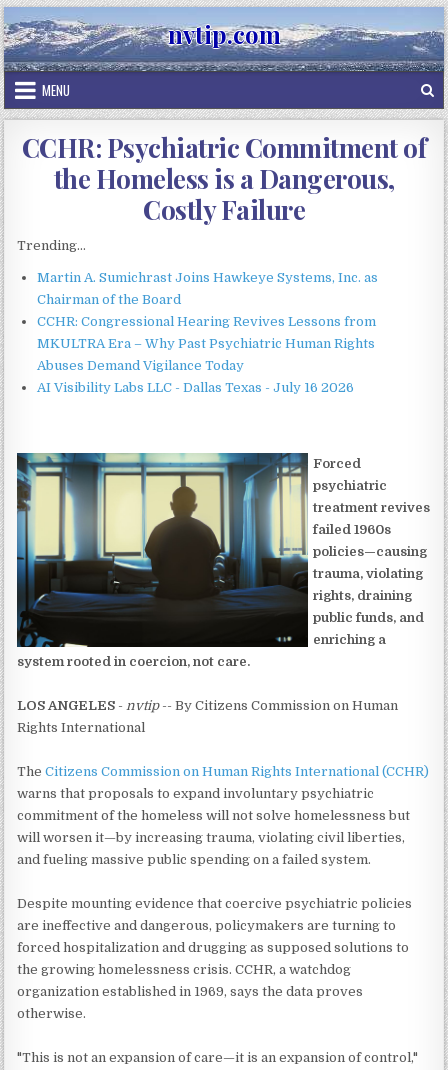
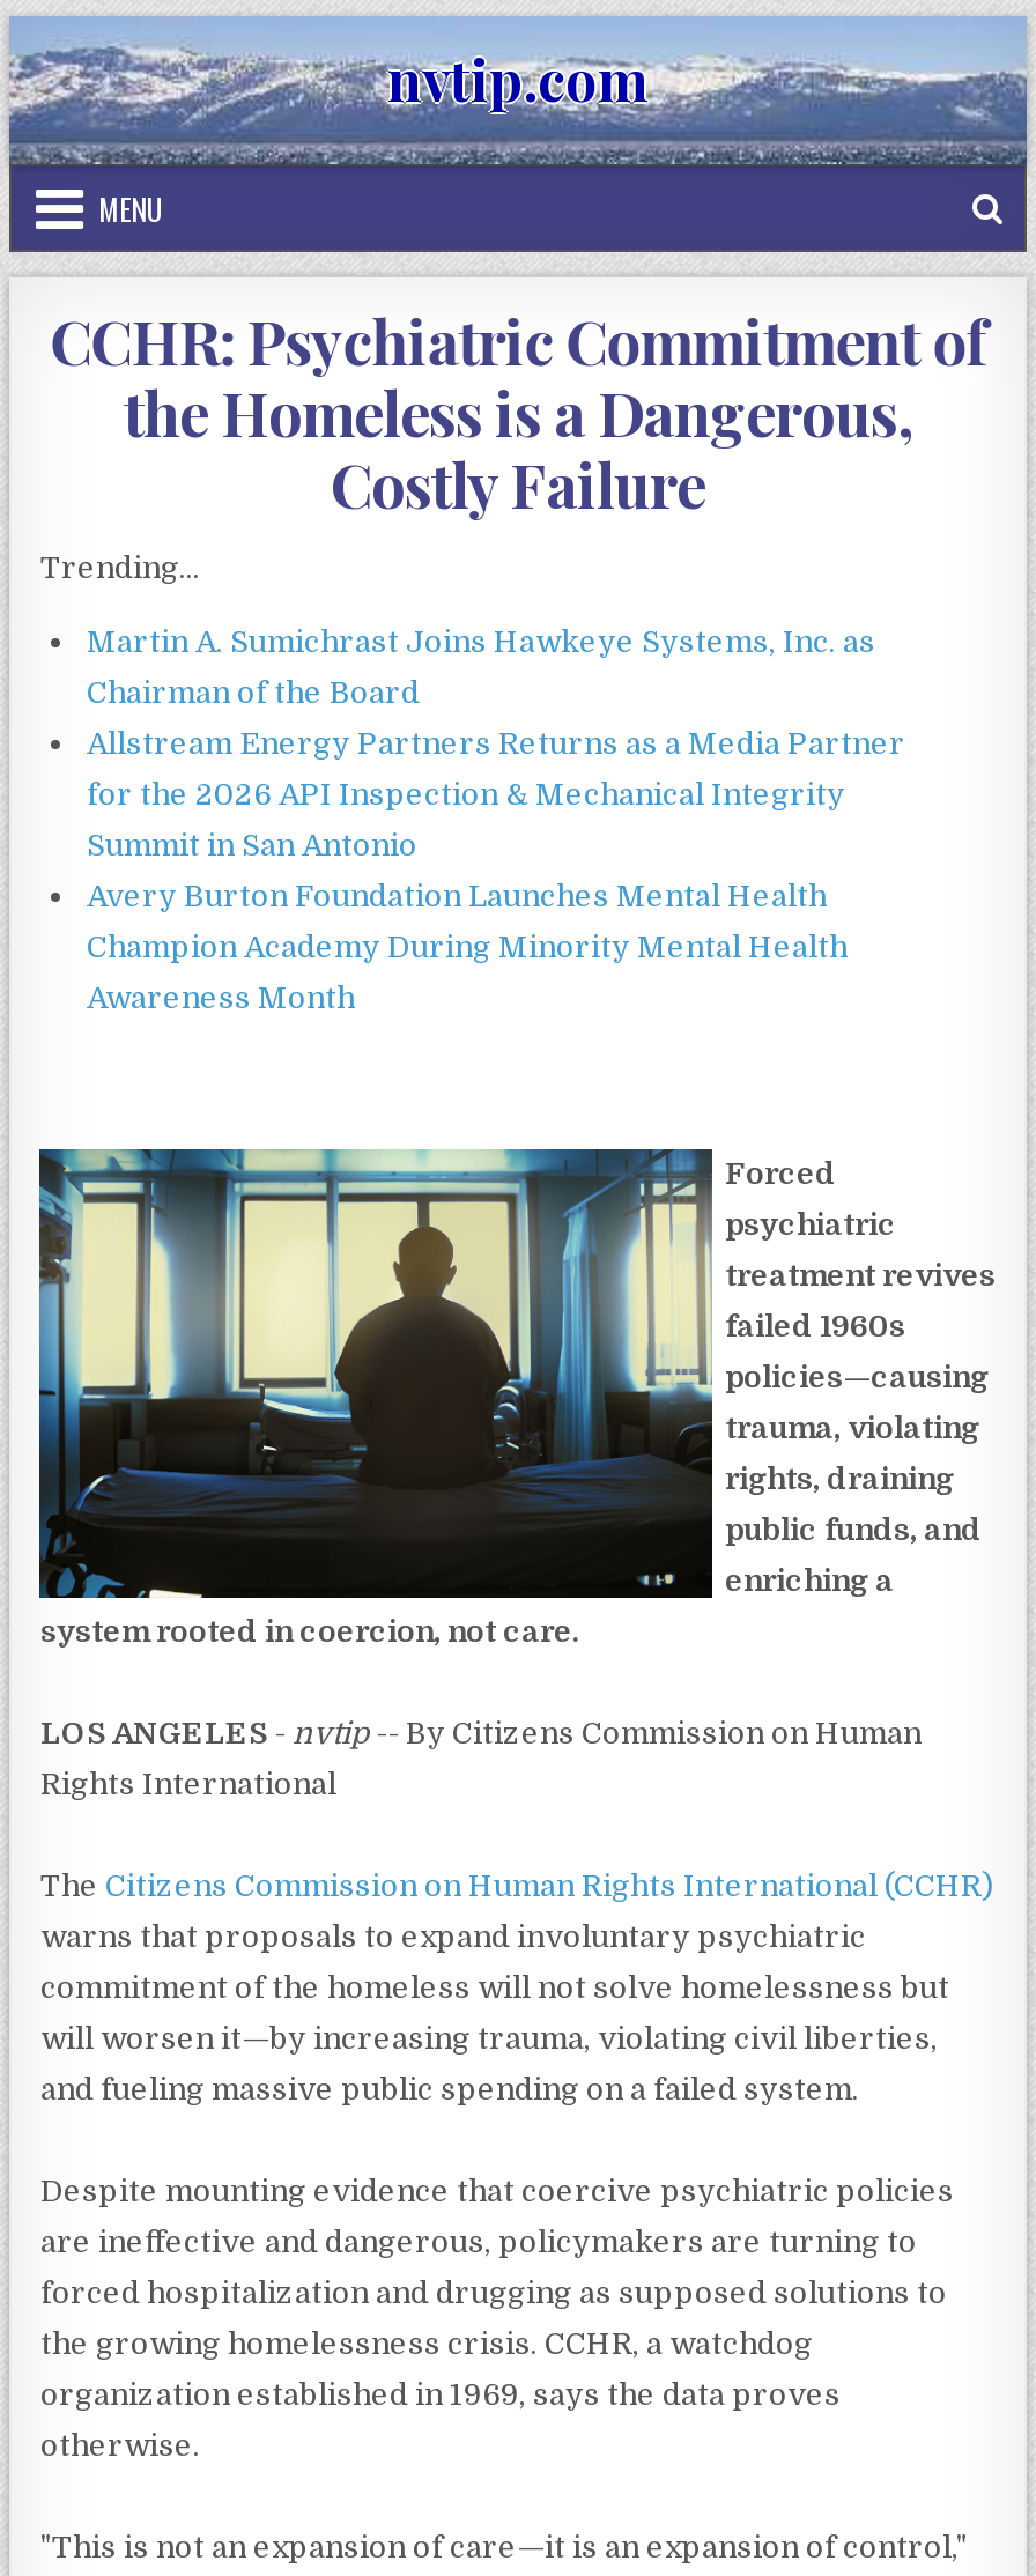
[37,314,376,395] CCHR: Congressional Hearing Revives Lessons from | MKULTRA Era – Why Past Psychiatric Human Rights | Abuses Demand Vigilance Today | AI Visibility Labs LLC - Dallas Texas - July 16 2026 -> [87,726,905,1015] Allstream Energy Partners Returns as a Media Partner | for the 2026 API Inspection & Mechanical Integrity | Summit in San Antonio | Avery Burton Foundation Launches Mental Health | Champion Academy During Minority Mental Health | Awareness Month

